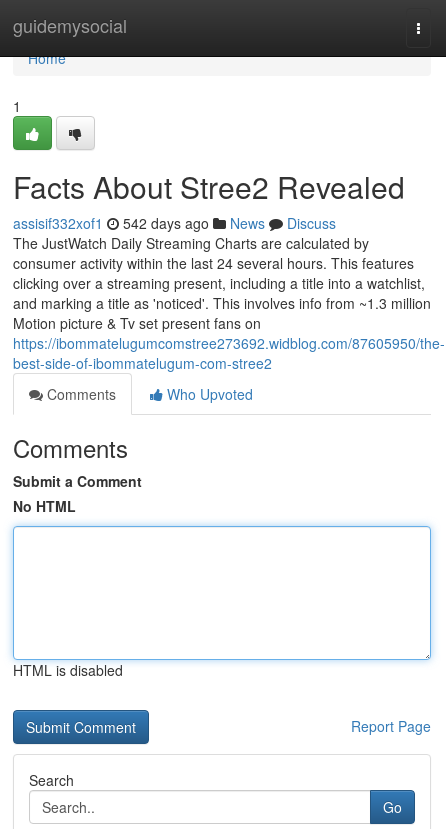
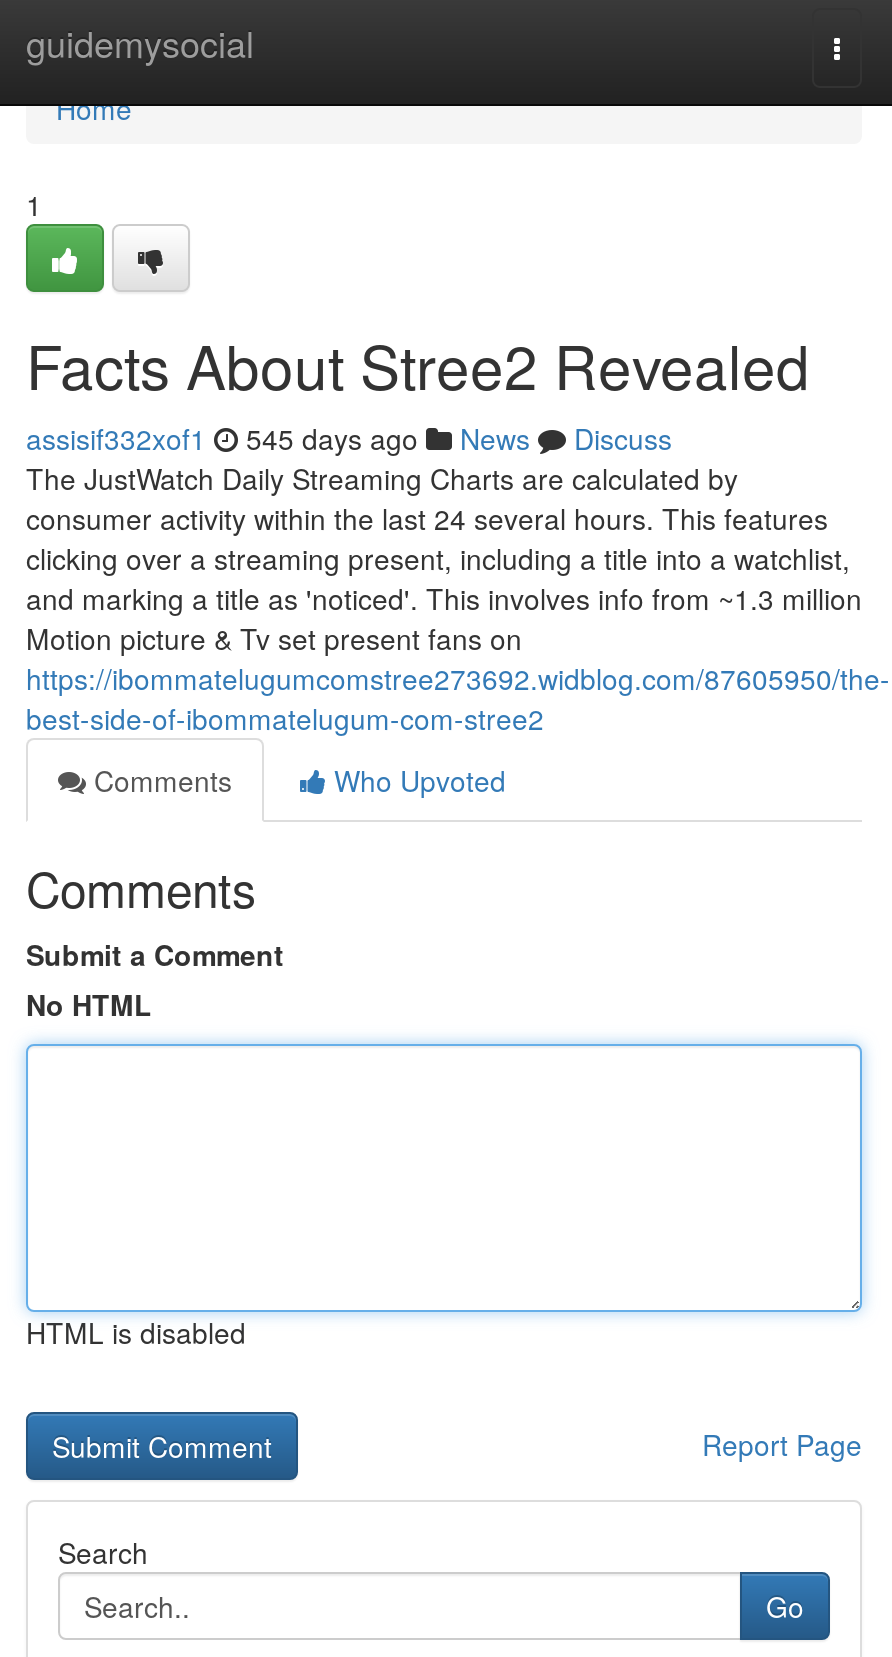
[13,213,336,233] assisif332xof1 542 days ago News Discuss -> [26,418,672,458] assisif332xof1 545 days ago News Discuss

